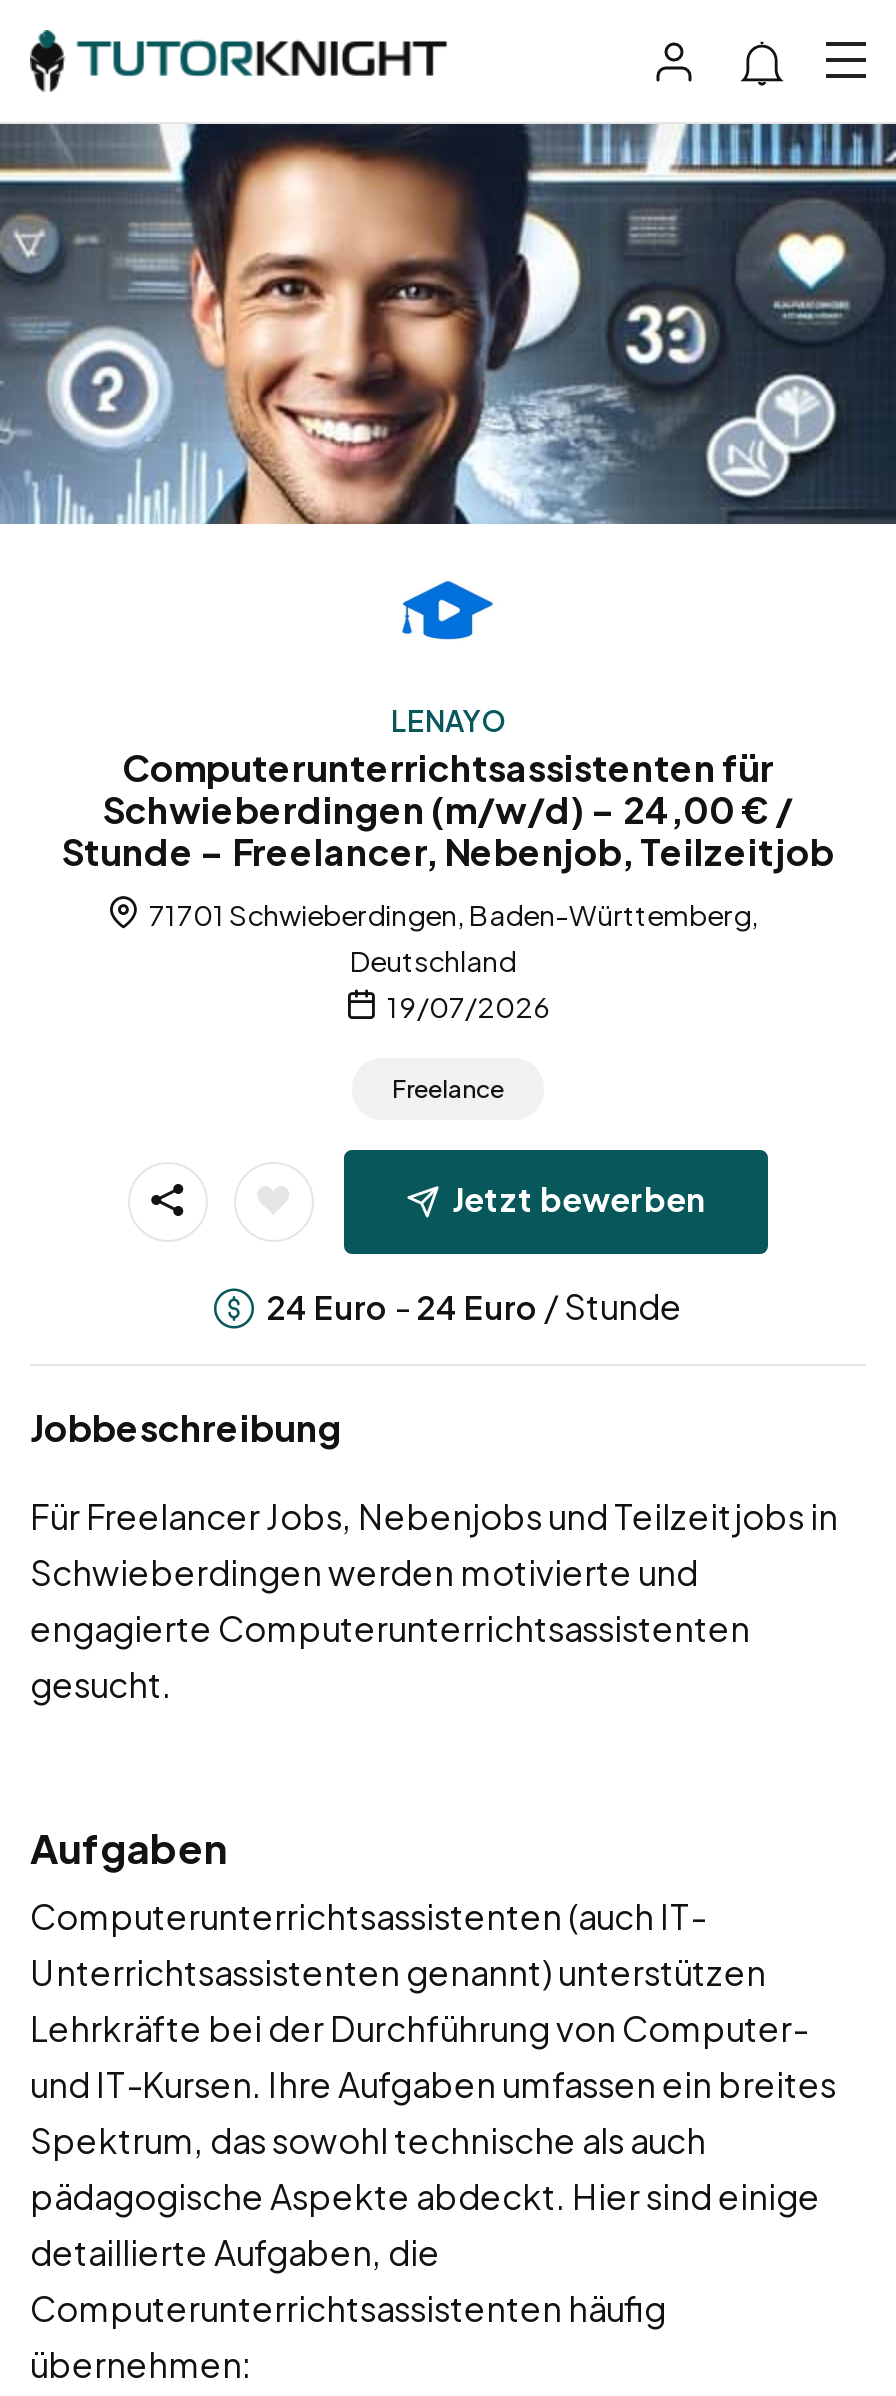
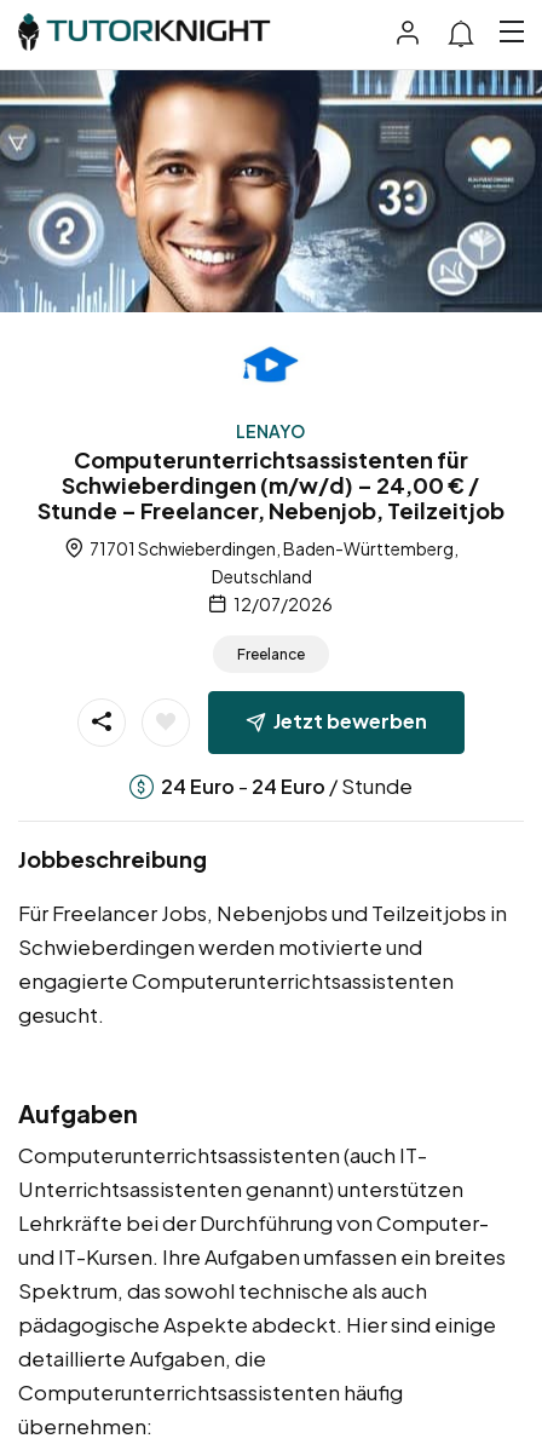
[383,989,551,1025] 19/07/2026 -> [232,593,333,615] 12/07/2026

